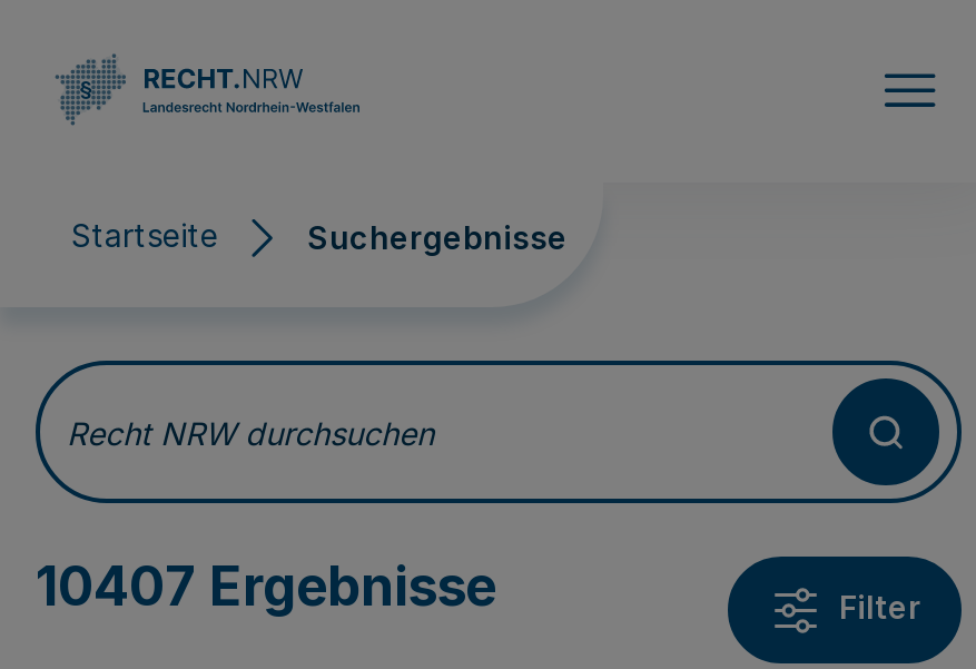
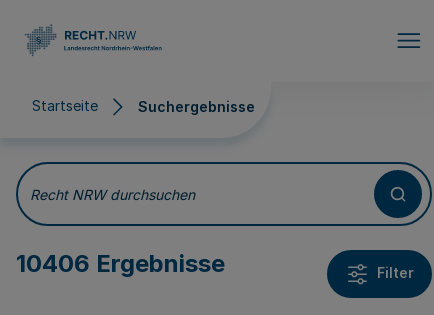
[36,554,496,619] 10407 Ergebnisse -> [16,249,225,278] 10406 Ergebnisse

